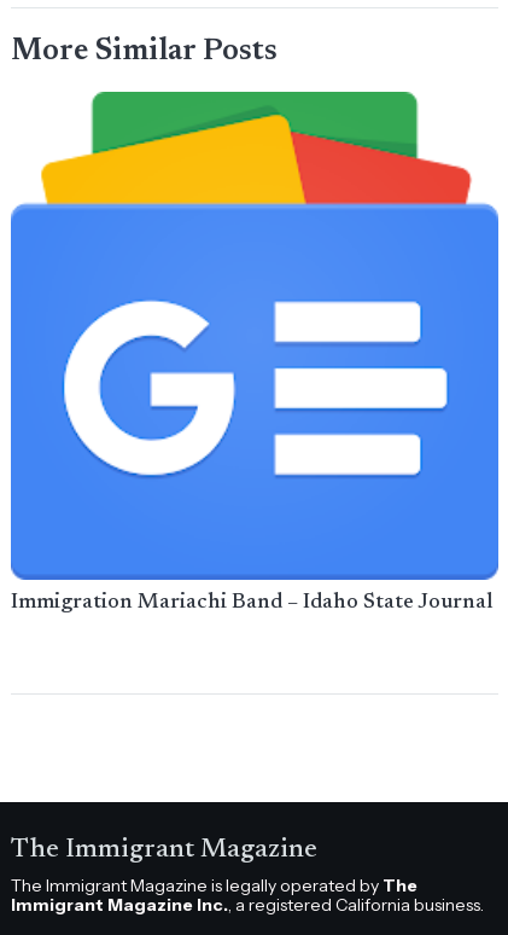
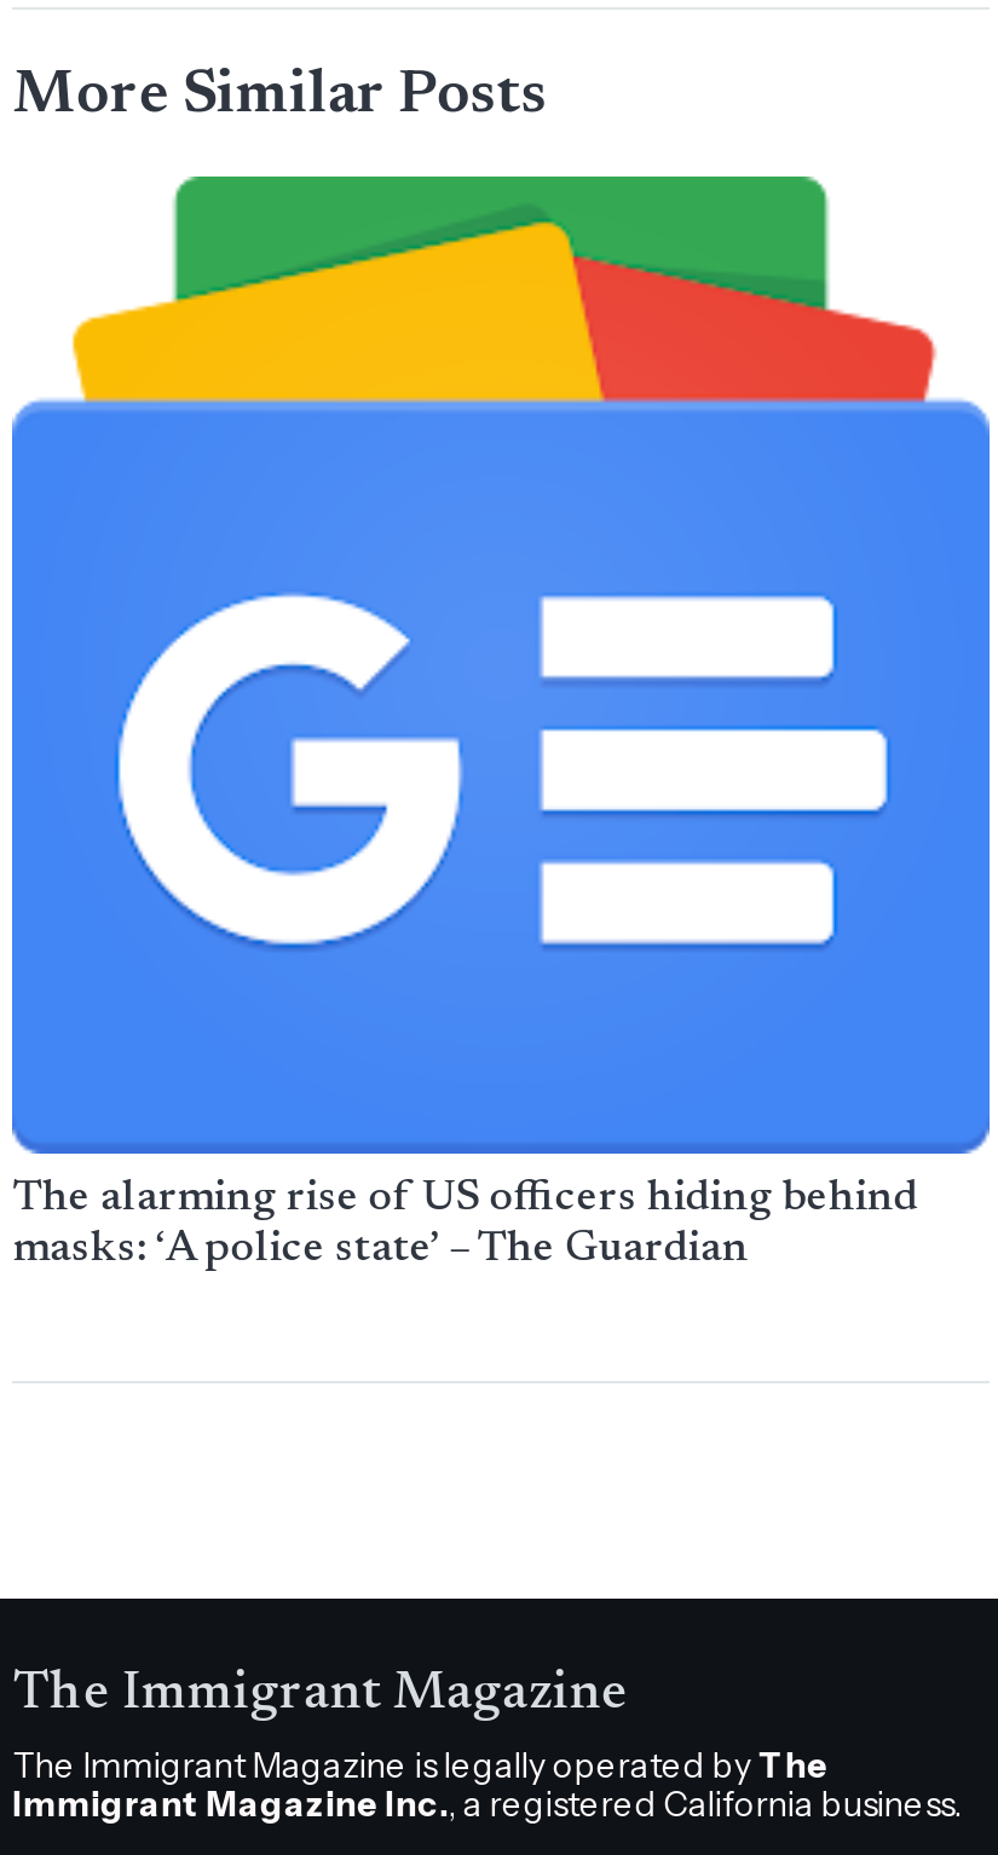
[11,591,494,613] Immigration Mariachi Band – Idaho State Journal -> [13,1177,918,1271] The alarming rise of US officers hiding behind | masks: ‘A police state’ – The Guardian

